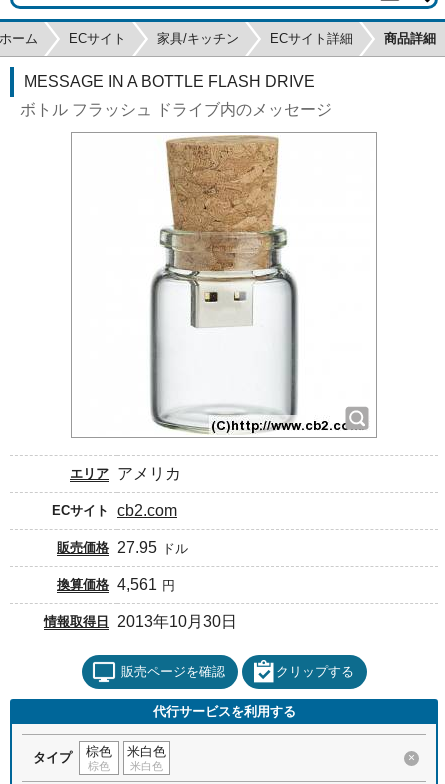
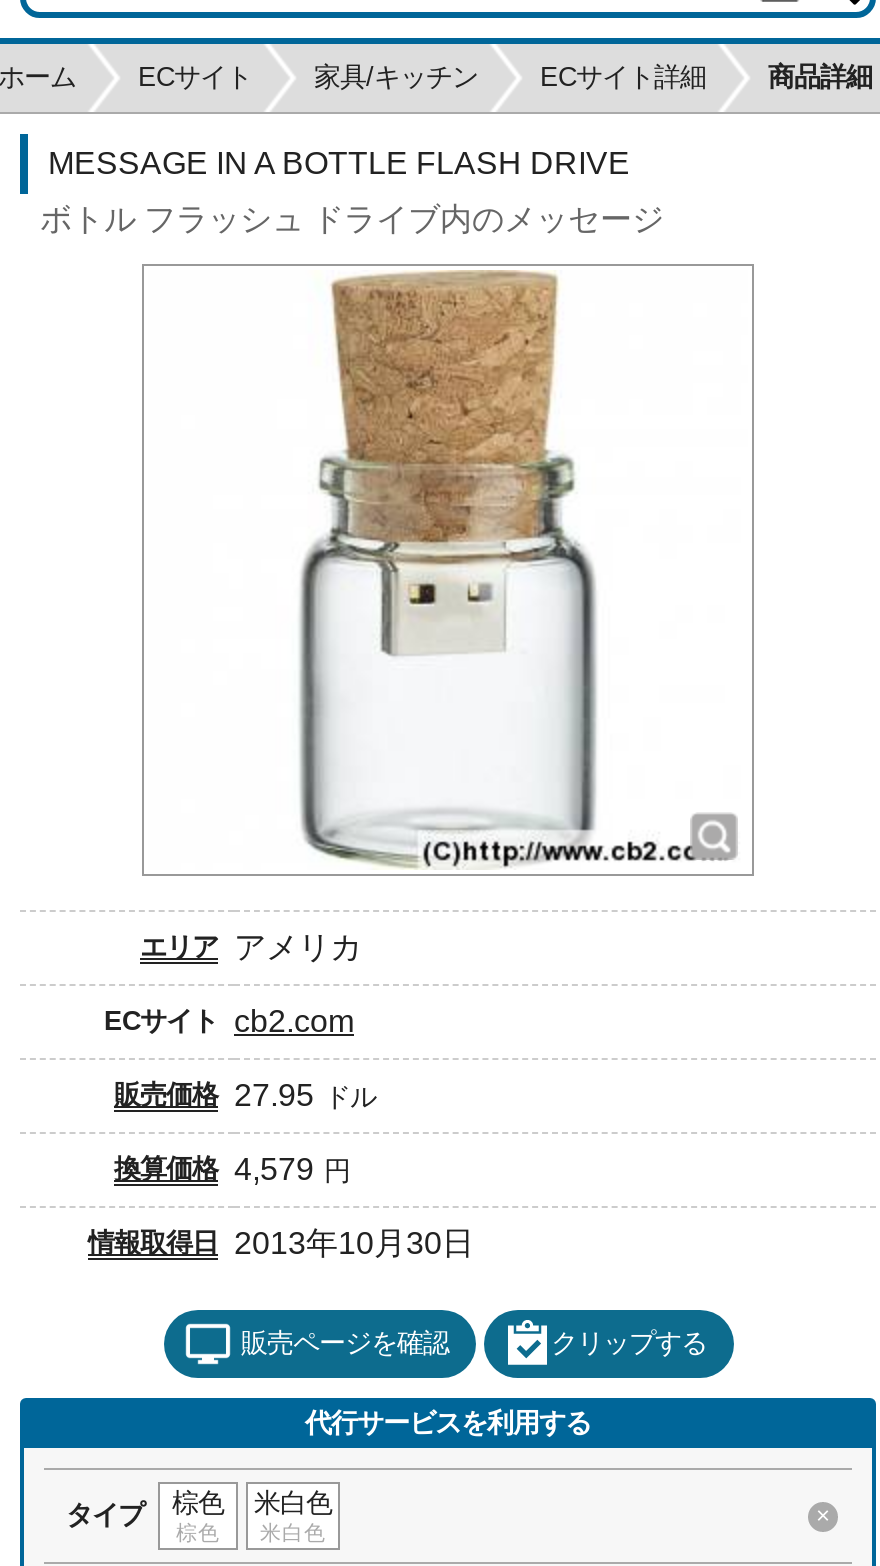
[57,576,175,593] 換算価格 4,561 円 -> [114,1152,350,1186] 換算価格 4,579 円

